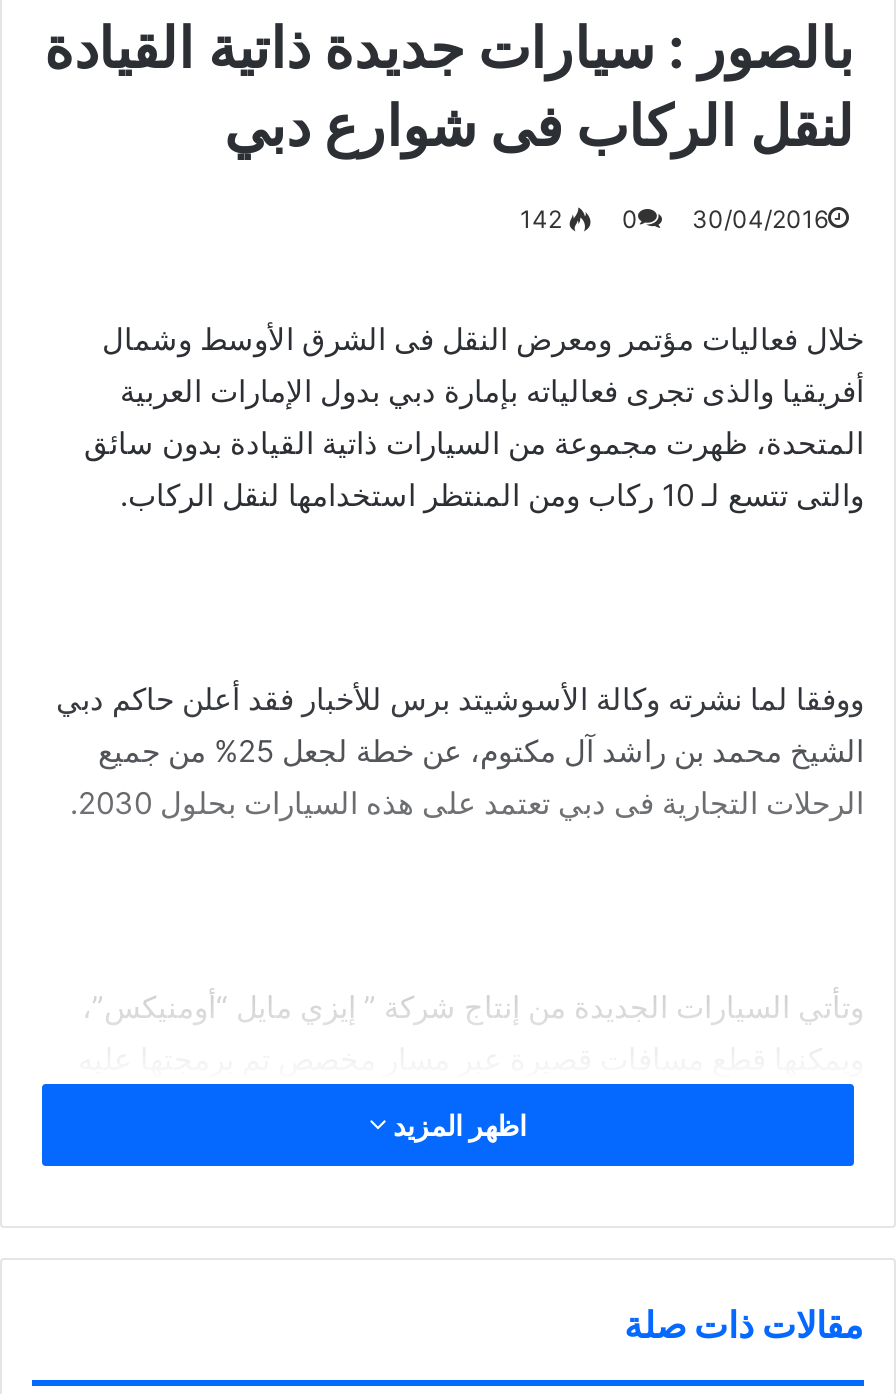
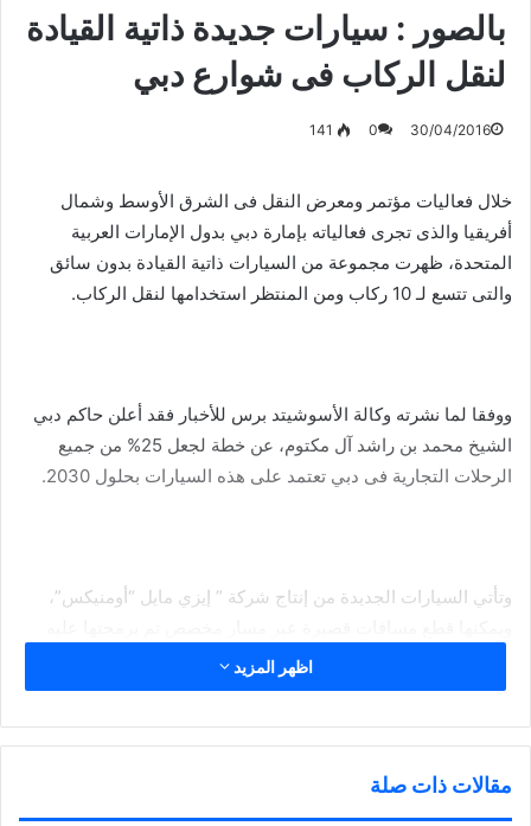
[520,204,562,234] 142 -> [309,121,333,139] 141

